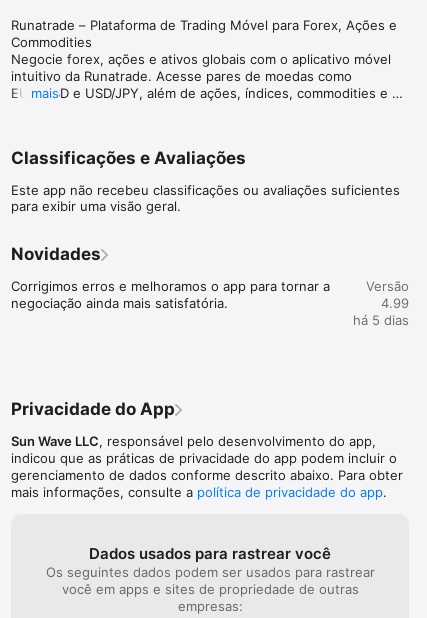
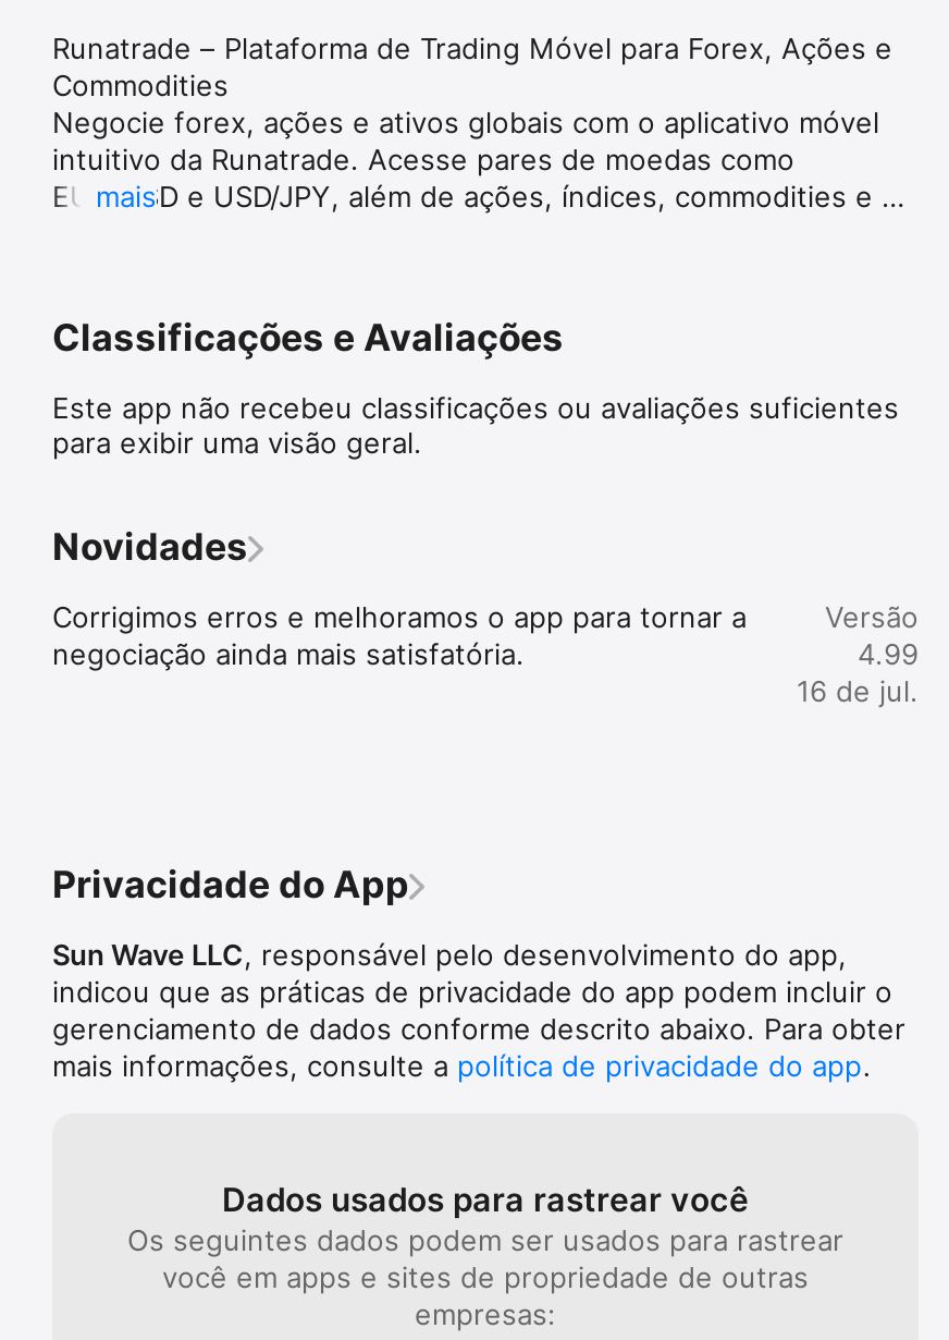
[353,312,409,328] há 5 dias -> [797,673,919,708] 16 de jul.

